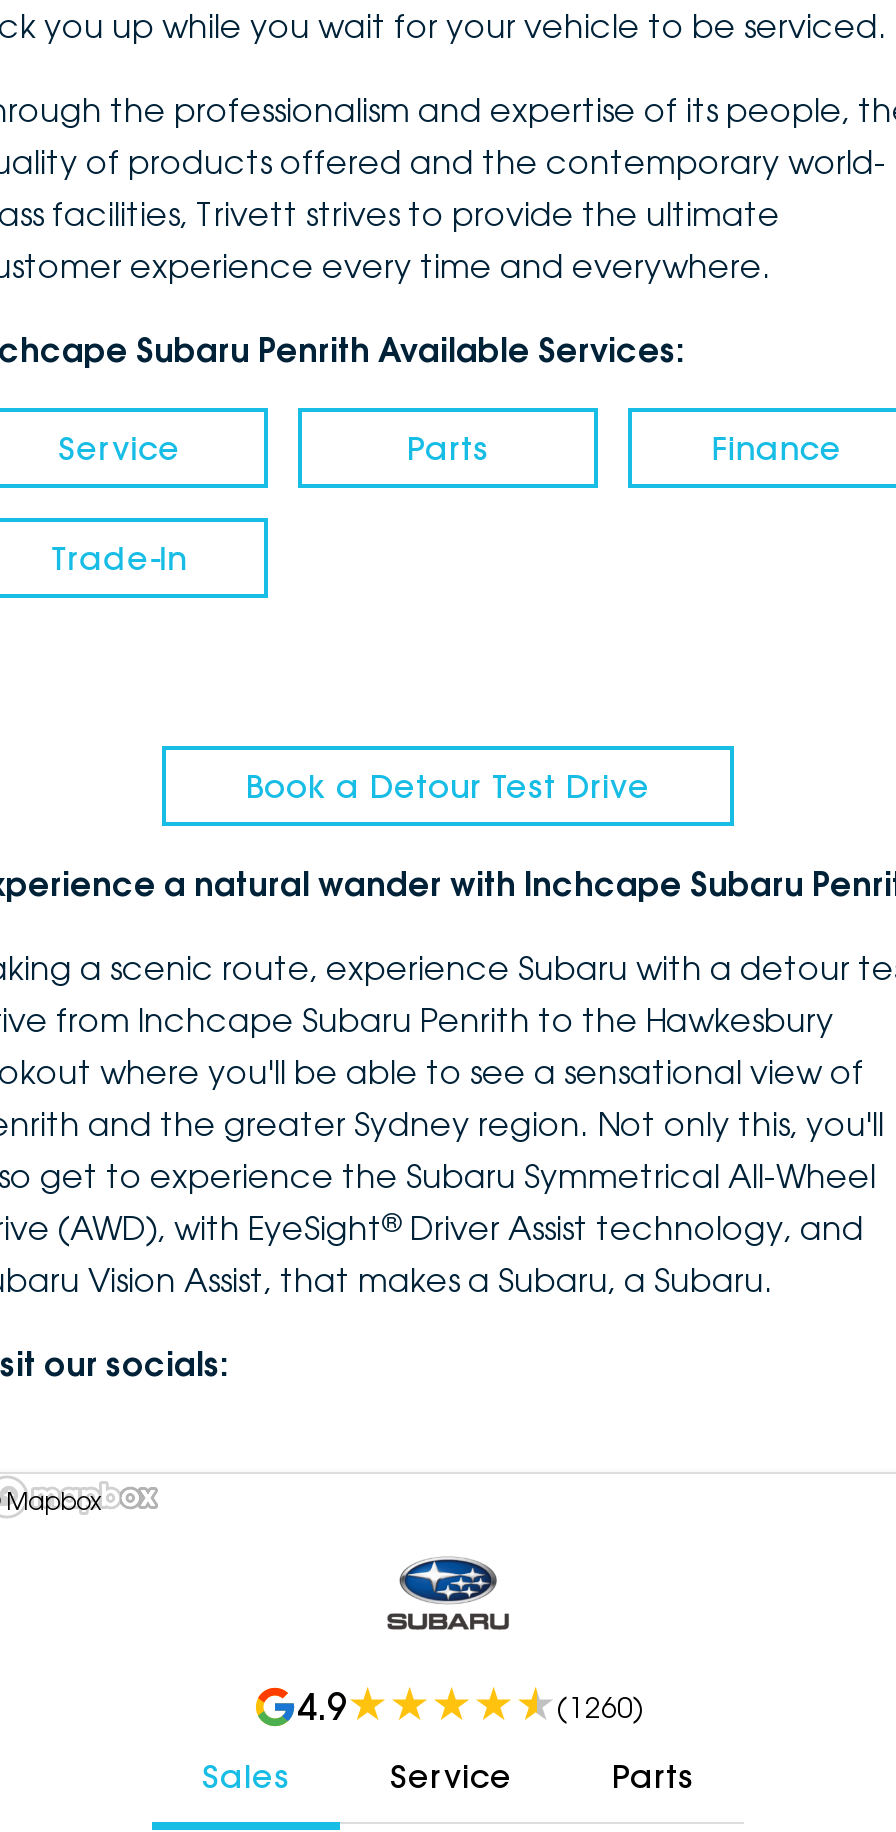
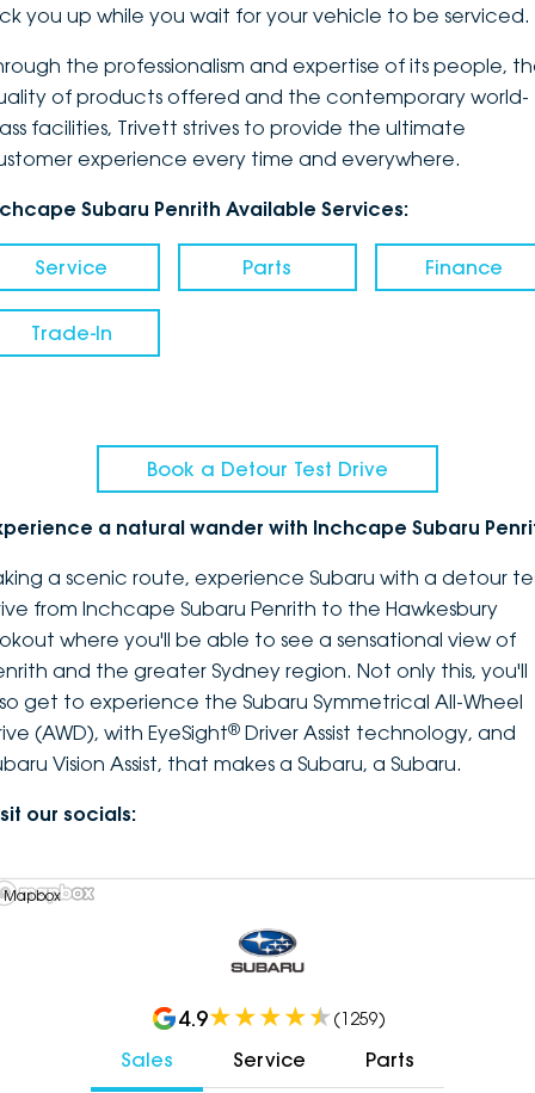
[557,1690,645,1724] (1260) -> [333,1008,385,1028] (1259)

